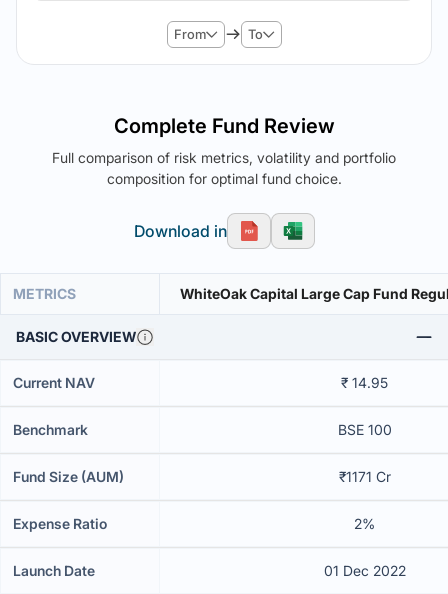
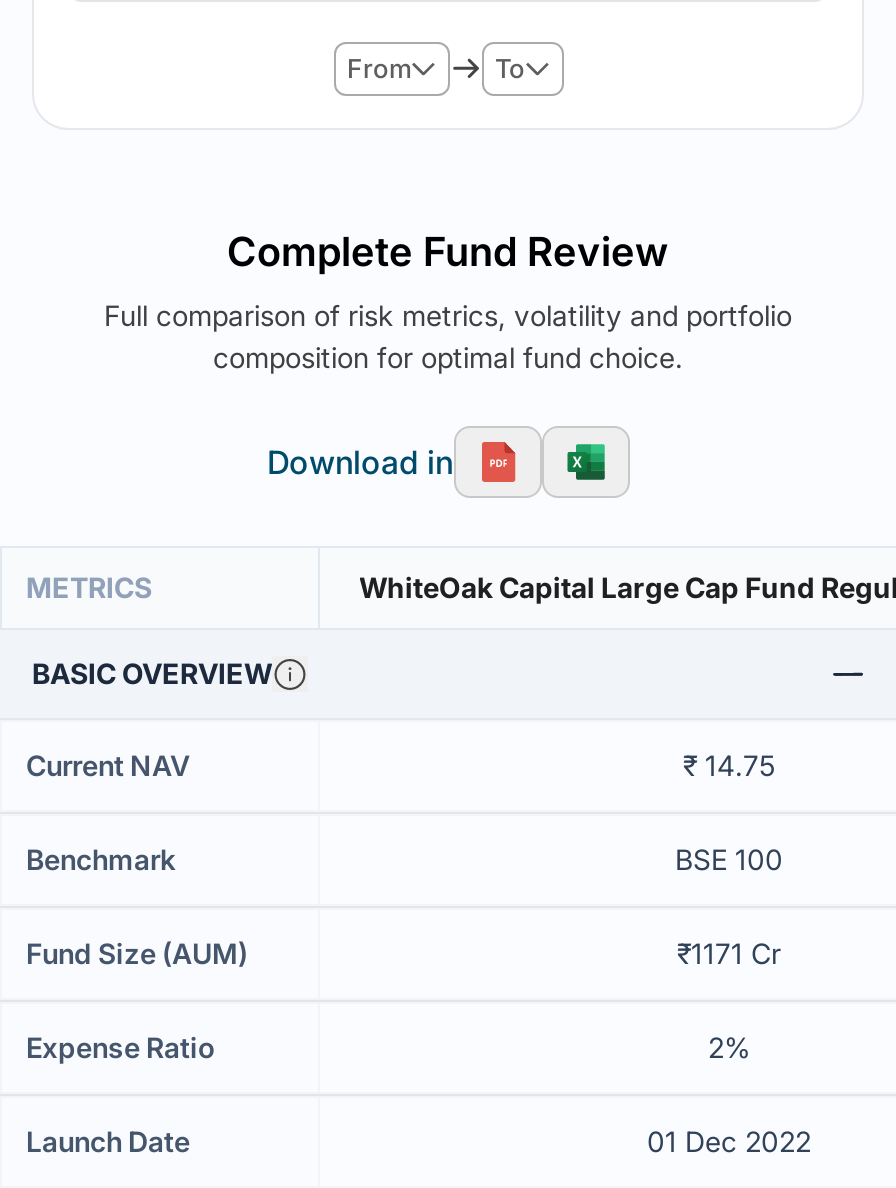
[341,374,388,391] ₹ 14.95 -> [683,748,775,782] ₹ 14.75

